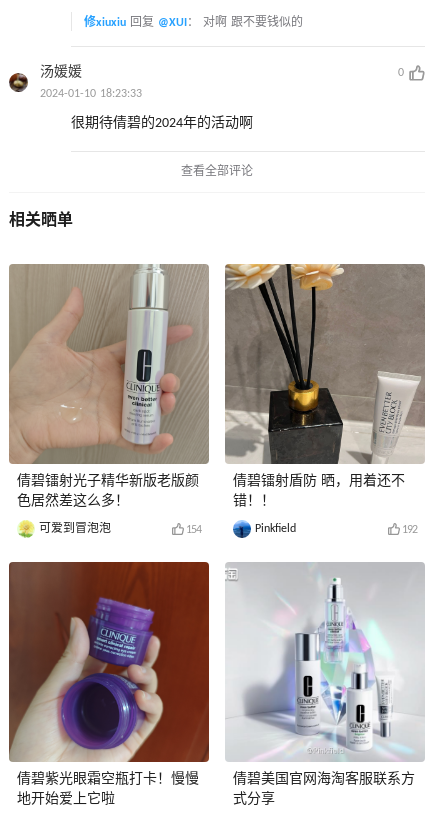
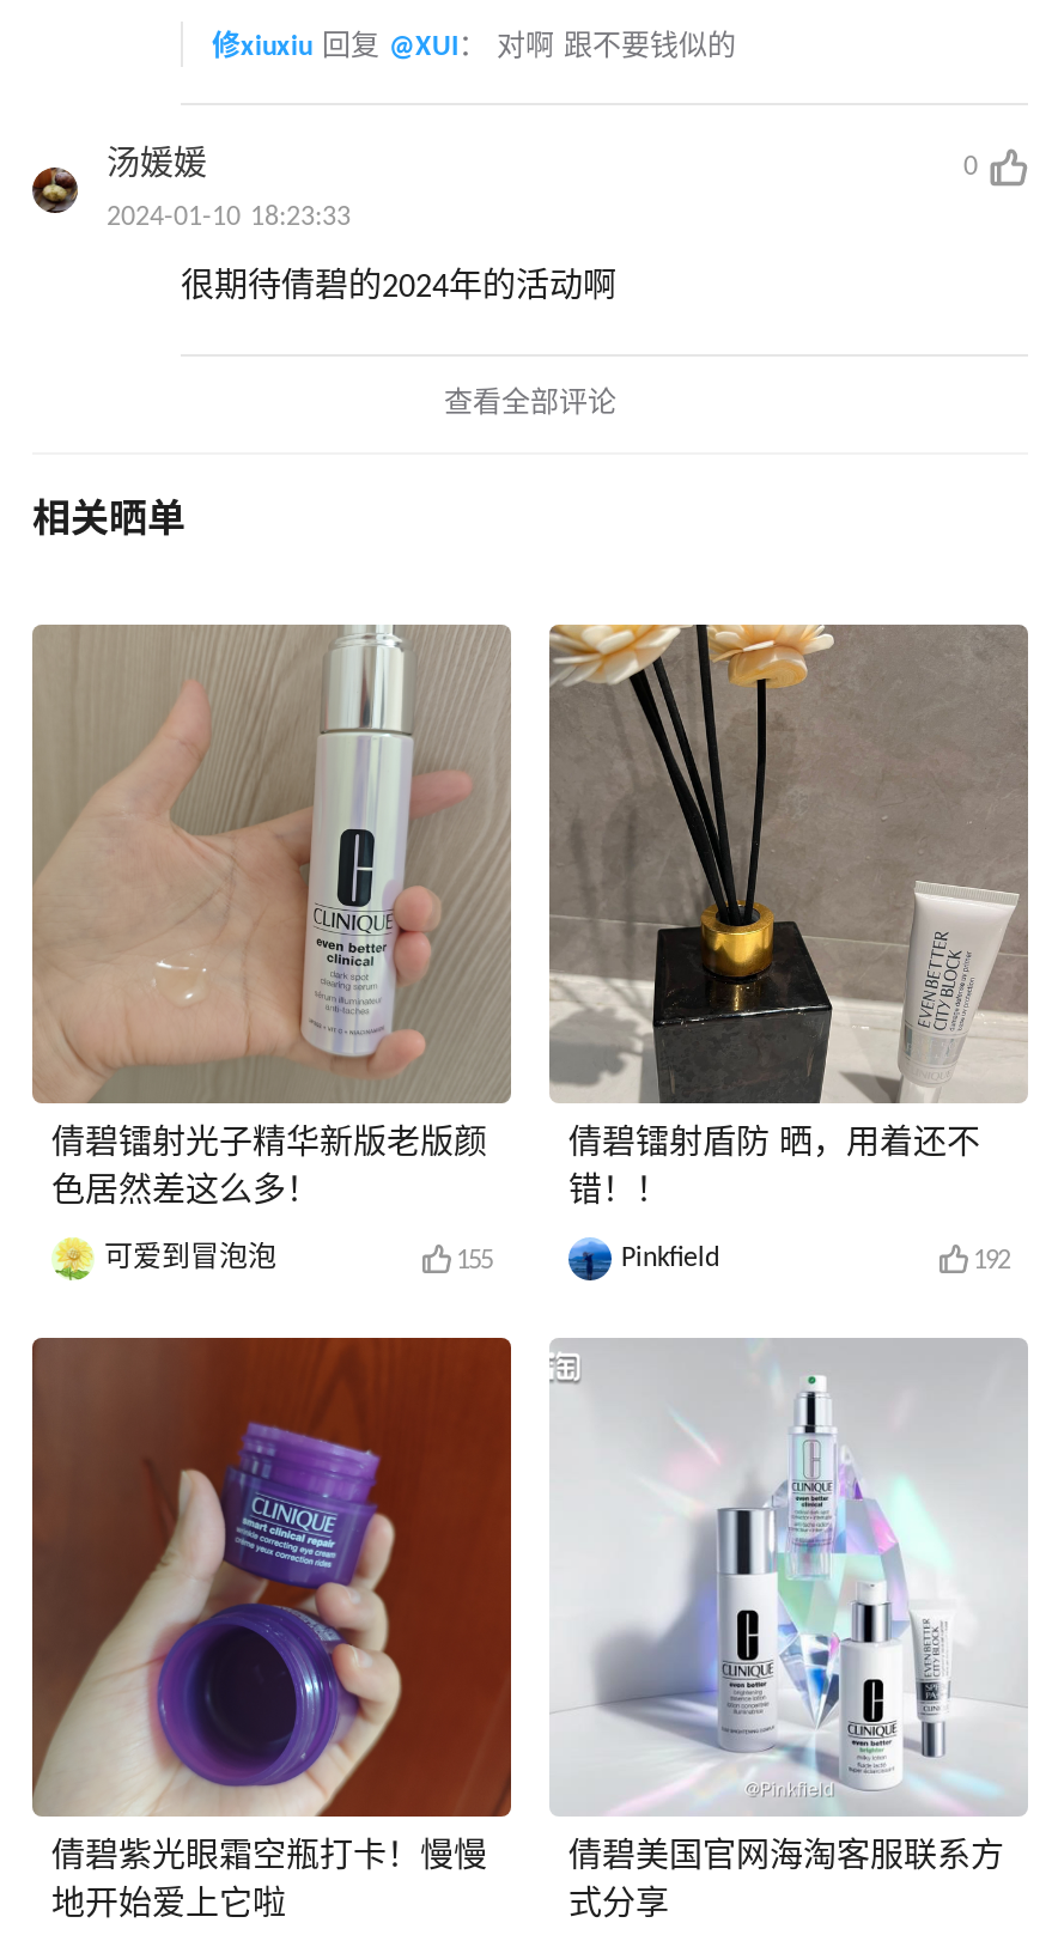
[186,524,201,536] 154 -> [456,1247,492,1276] 155

